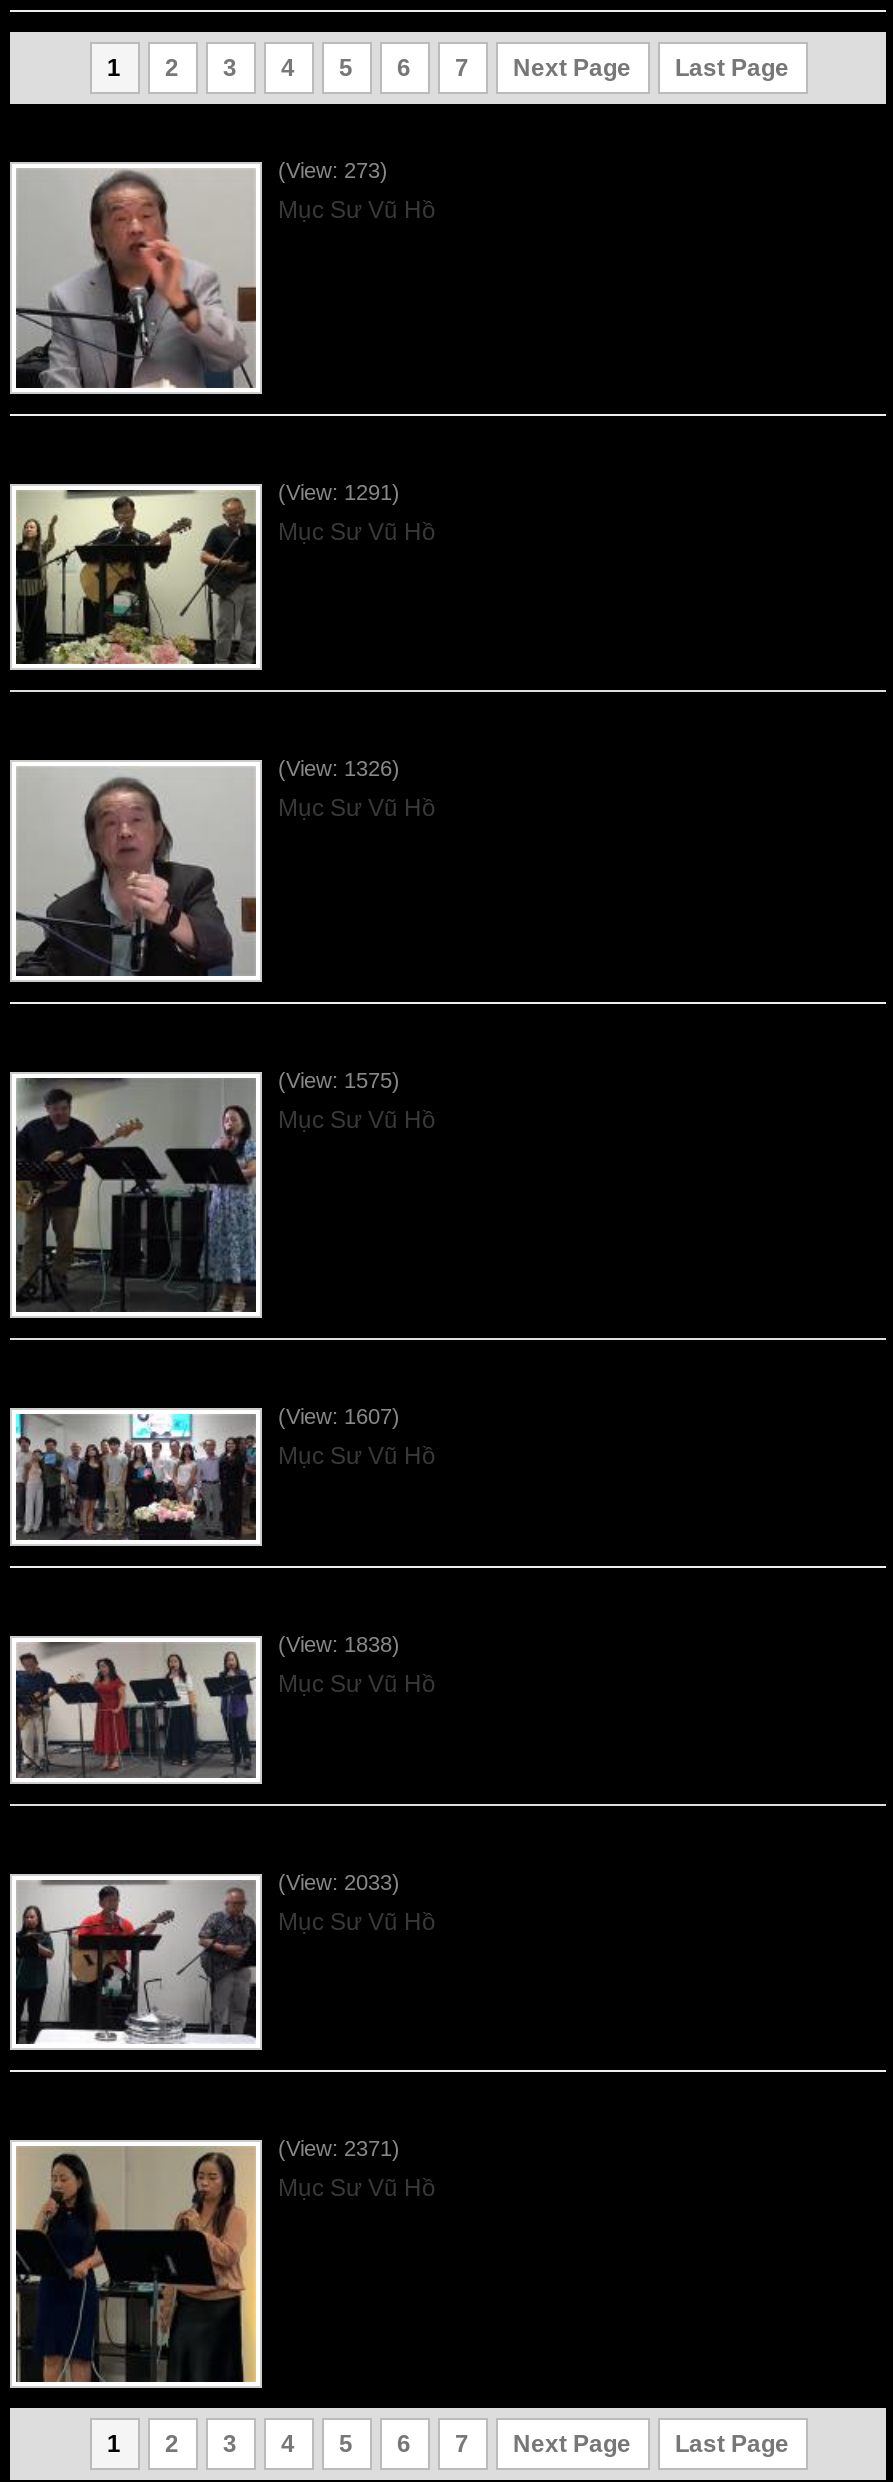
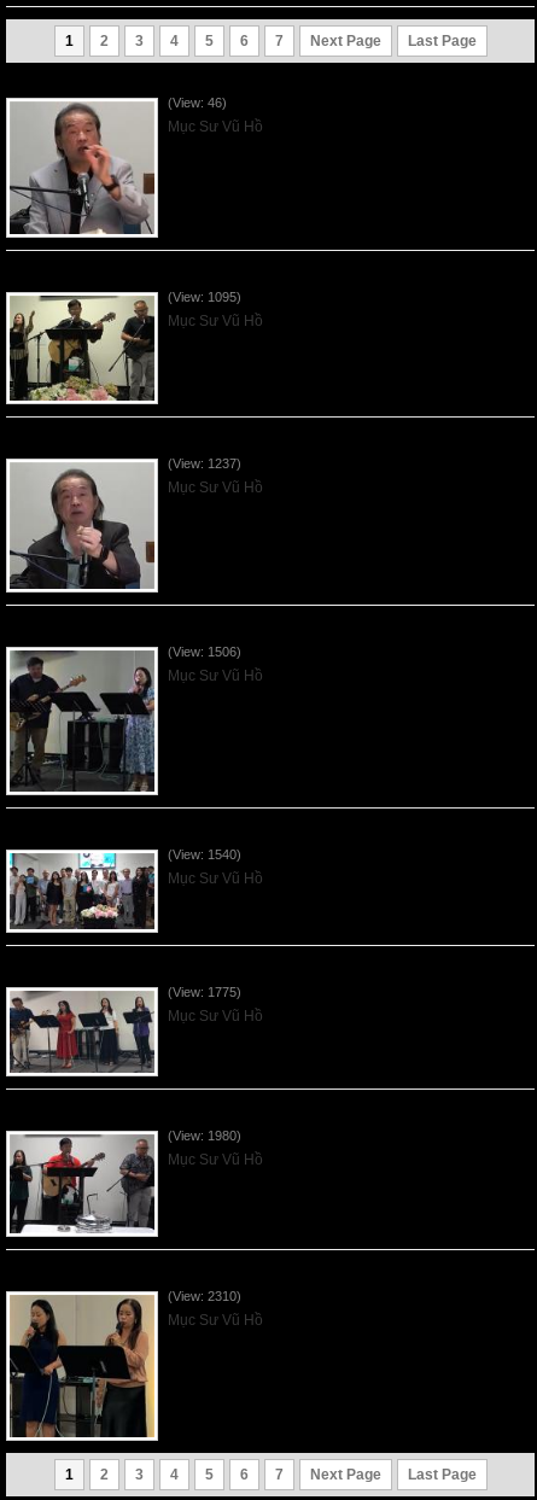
[278,158,388,182] (View: 273) -> [168,95,227,110] (View: 46)
[278,480,400,504] (View: 1291) -> [168,290,241,304] (View: 1095)
[278,756,400,780] (View: 1326) -> [168,456,241,471] (View: 1237)
[278,1068,400,1092] (View: 1575) -> [168,644,241,659] (View: 1506)
[278,1404,400,1428] (View: 1607) -> [168,847,241,862] (View: 1540)
[278,1632,400,1656] (View: 1838) -> [168,985,241,999] (View: 1775)
[278,1870,400,1894] (View: 2033) -> [168,1128,241,1143] (View: 1980)
[278,2136,400,2160] (View: 2371) -> [168,1289,241,1303] (View: 2310)

